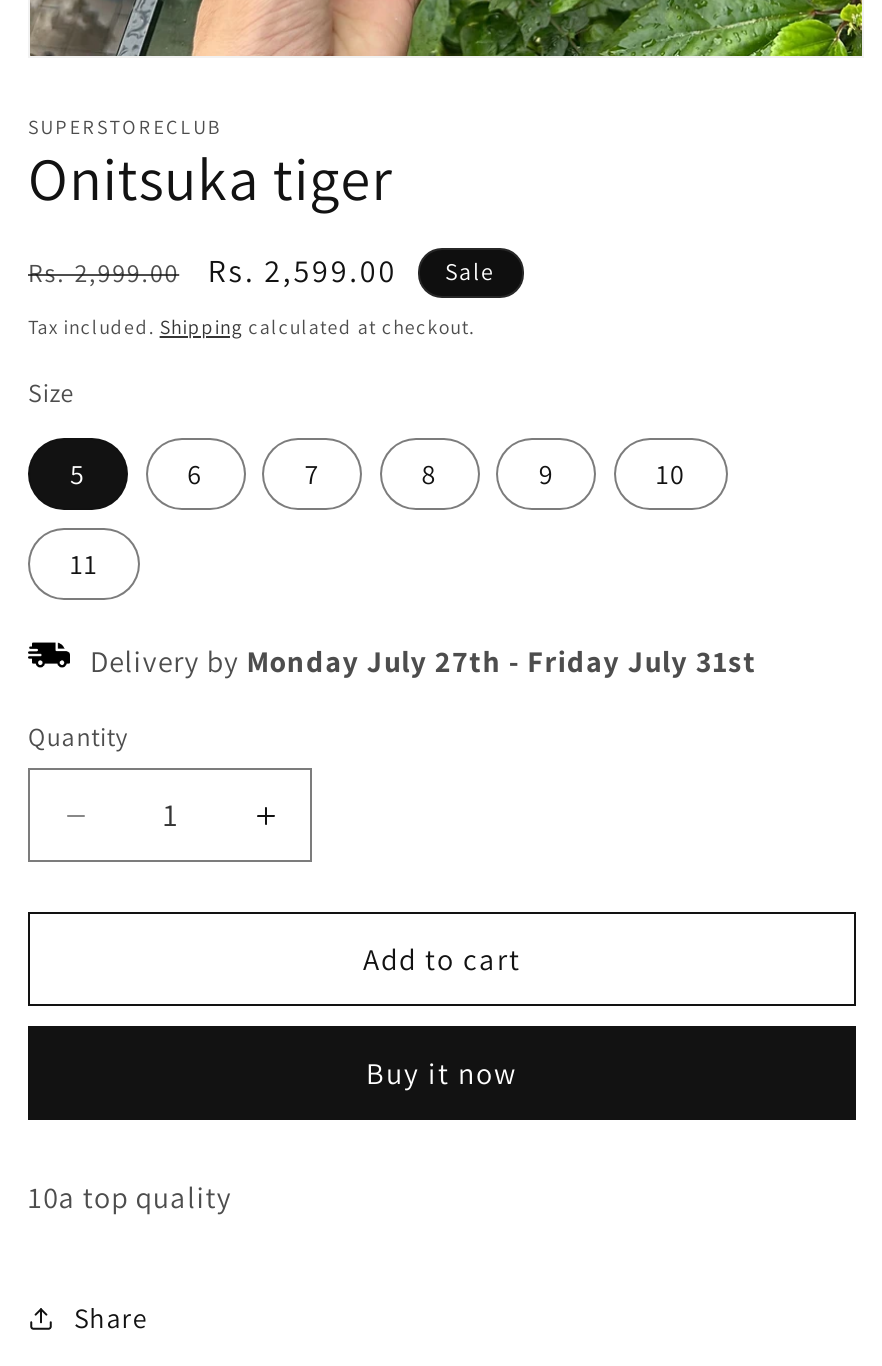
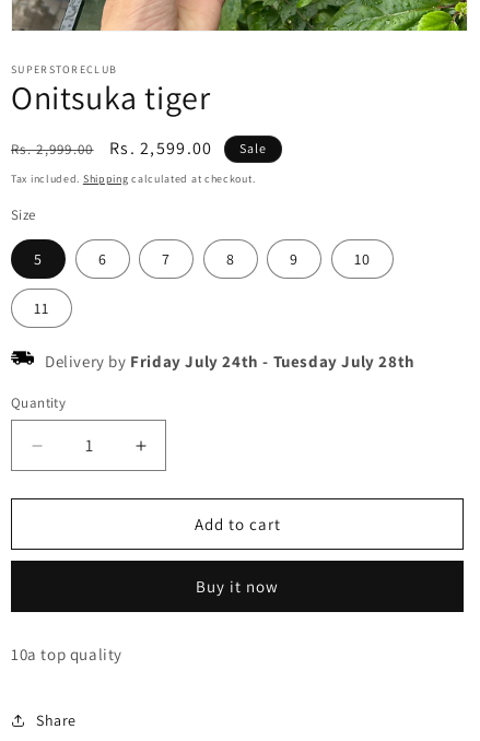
[90,642,756,680] Delivery by Monday July 27th - Friday July 31st -> [45,351,415,372] Delivery by Friday July 24th - Tuesday July 28th

